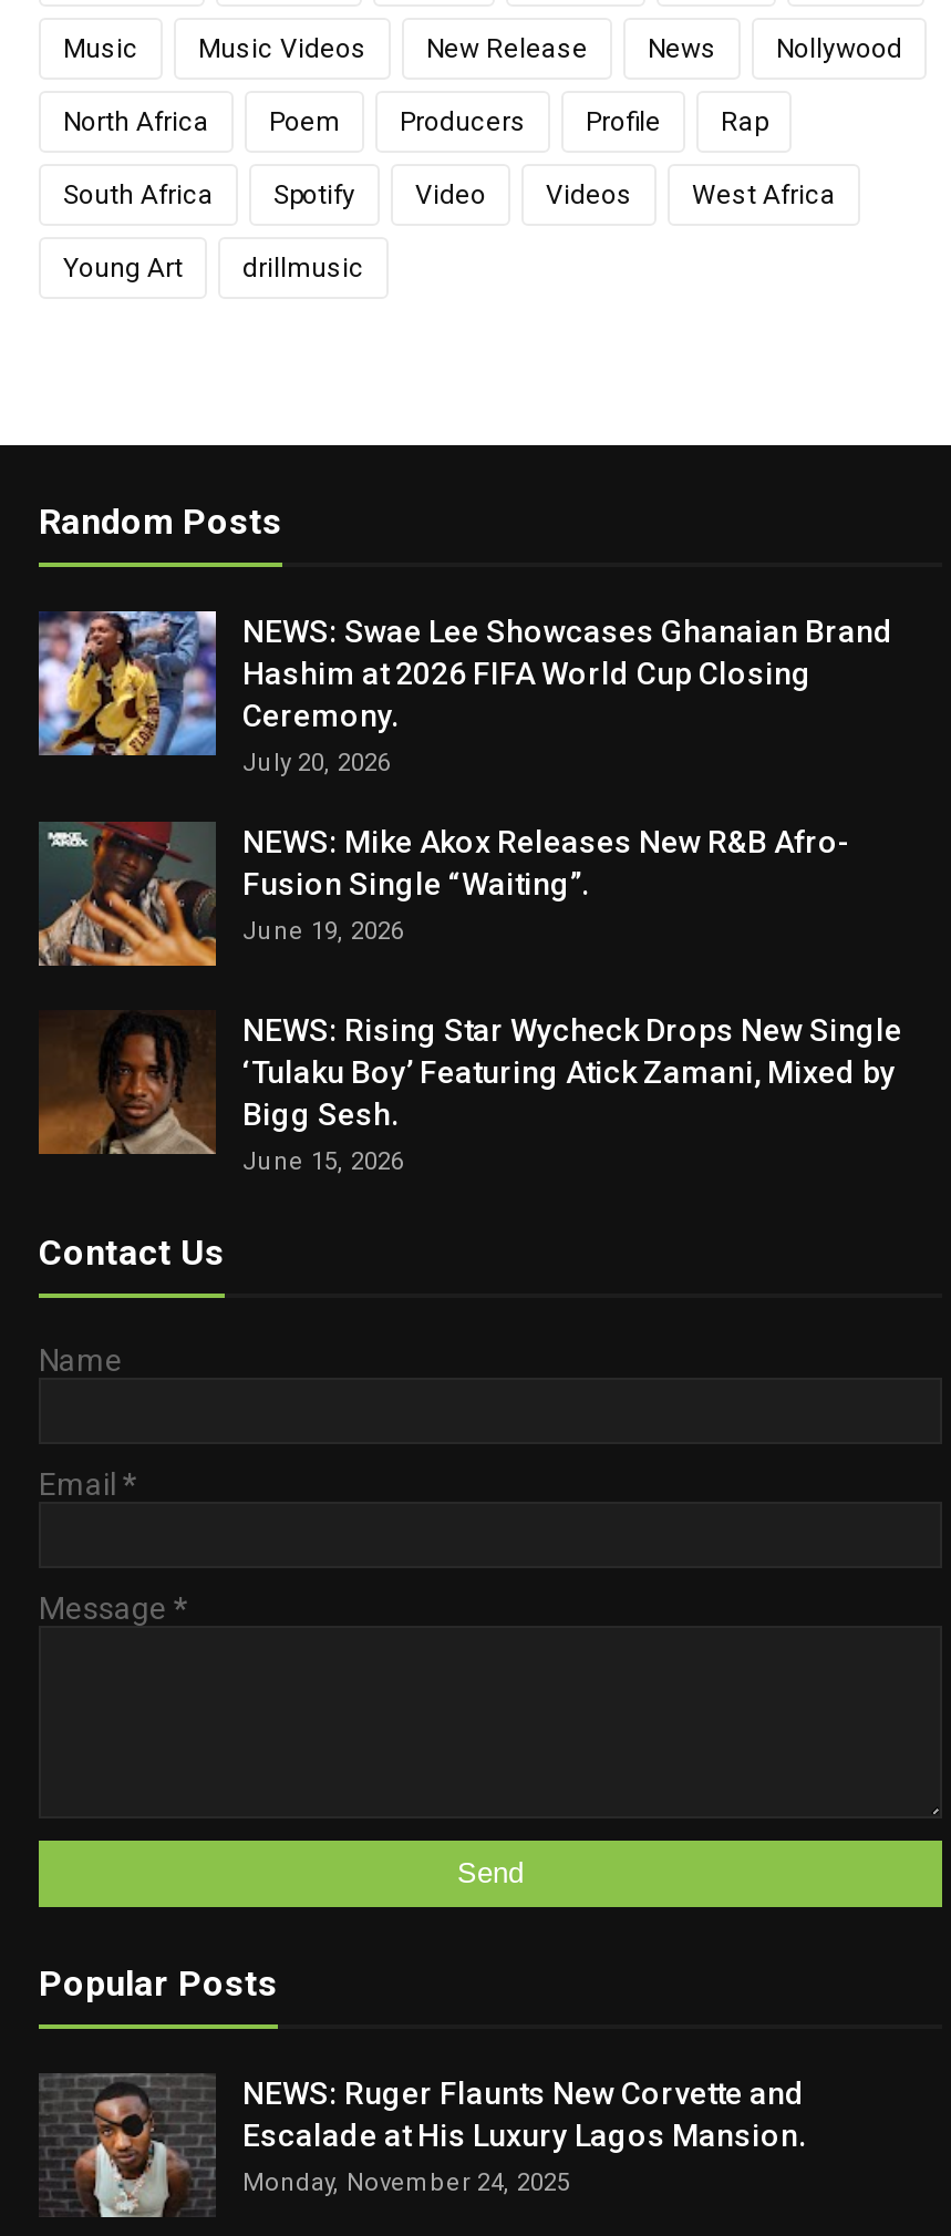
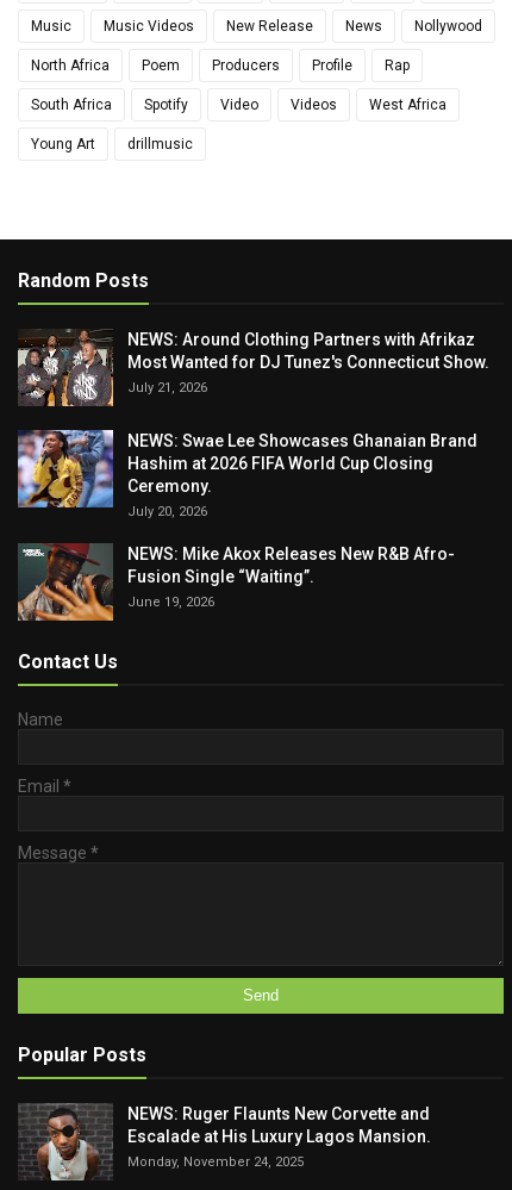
none -> [18,329,489,406] [image] | NEWS: Around Clothing Partners with Afrikaz | Most Wanted for DJ Tunez's Connecticut Show. | July 21, 2026
moved [34,607,893,945] -> [15,428,477,610]: [image] | NEWS: Swae Lee Showcases Ghanaian Brand | Hashim at 2026 FIFA World Cup Closing | Ceremony. | July 20, 2026 | NEWS: Mike Akox Releases New R&B Afro- | Fusion Single “Waiting”. | June 19, 2026
[39,1012,902,1176] [image] | NEWS: Rising Star Wycheck Drops New Single | ‘Tulaku Boy’ Featuring Atick Zamani, Mixed by | Bigg Sesh. | June 15, 2026 -> none

